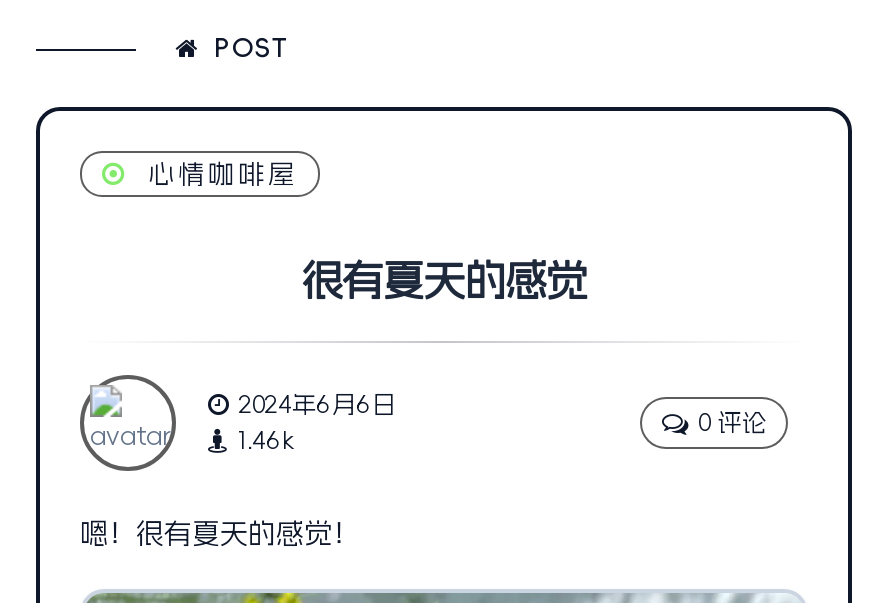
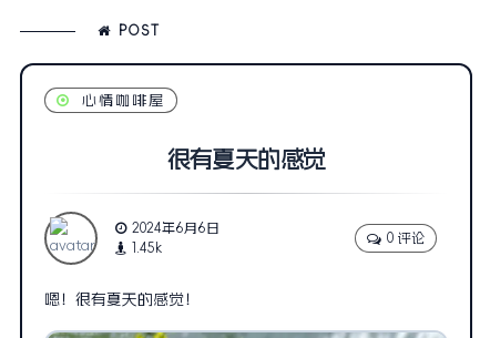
[238,429,294,453] 1.46k -> [132,242,162,255] 1.45k

